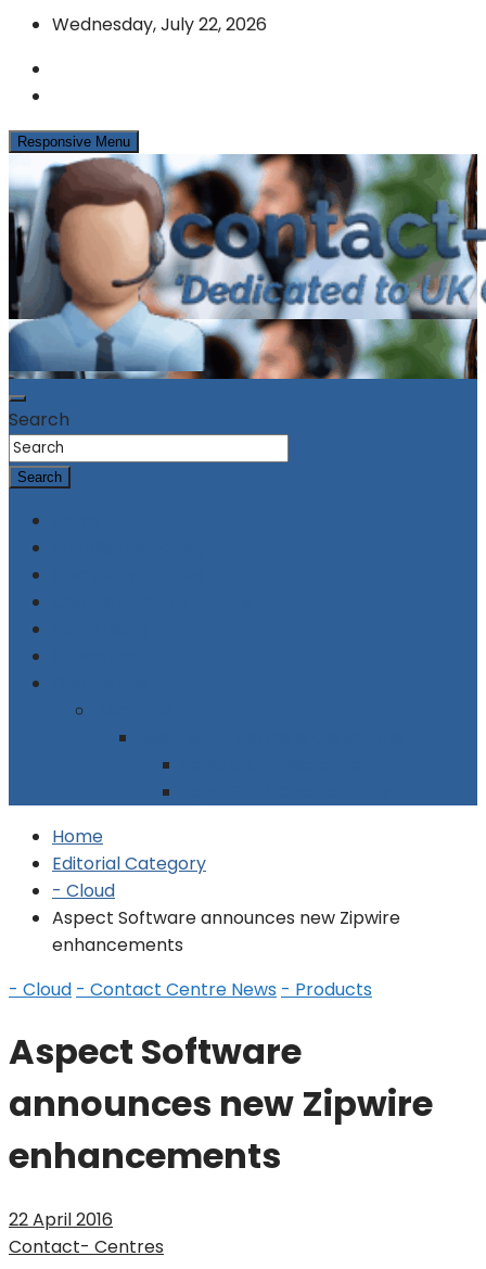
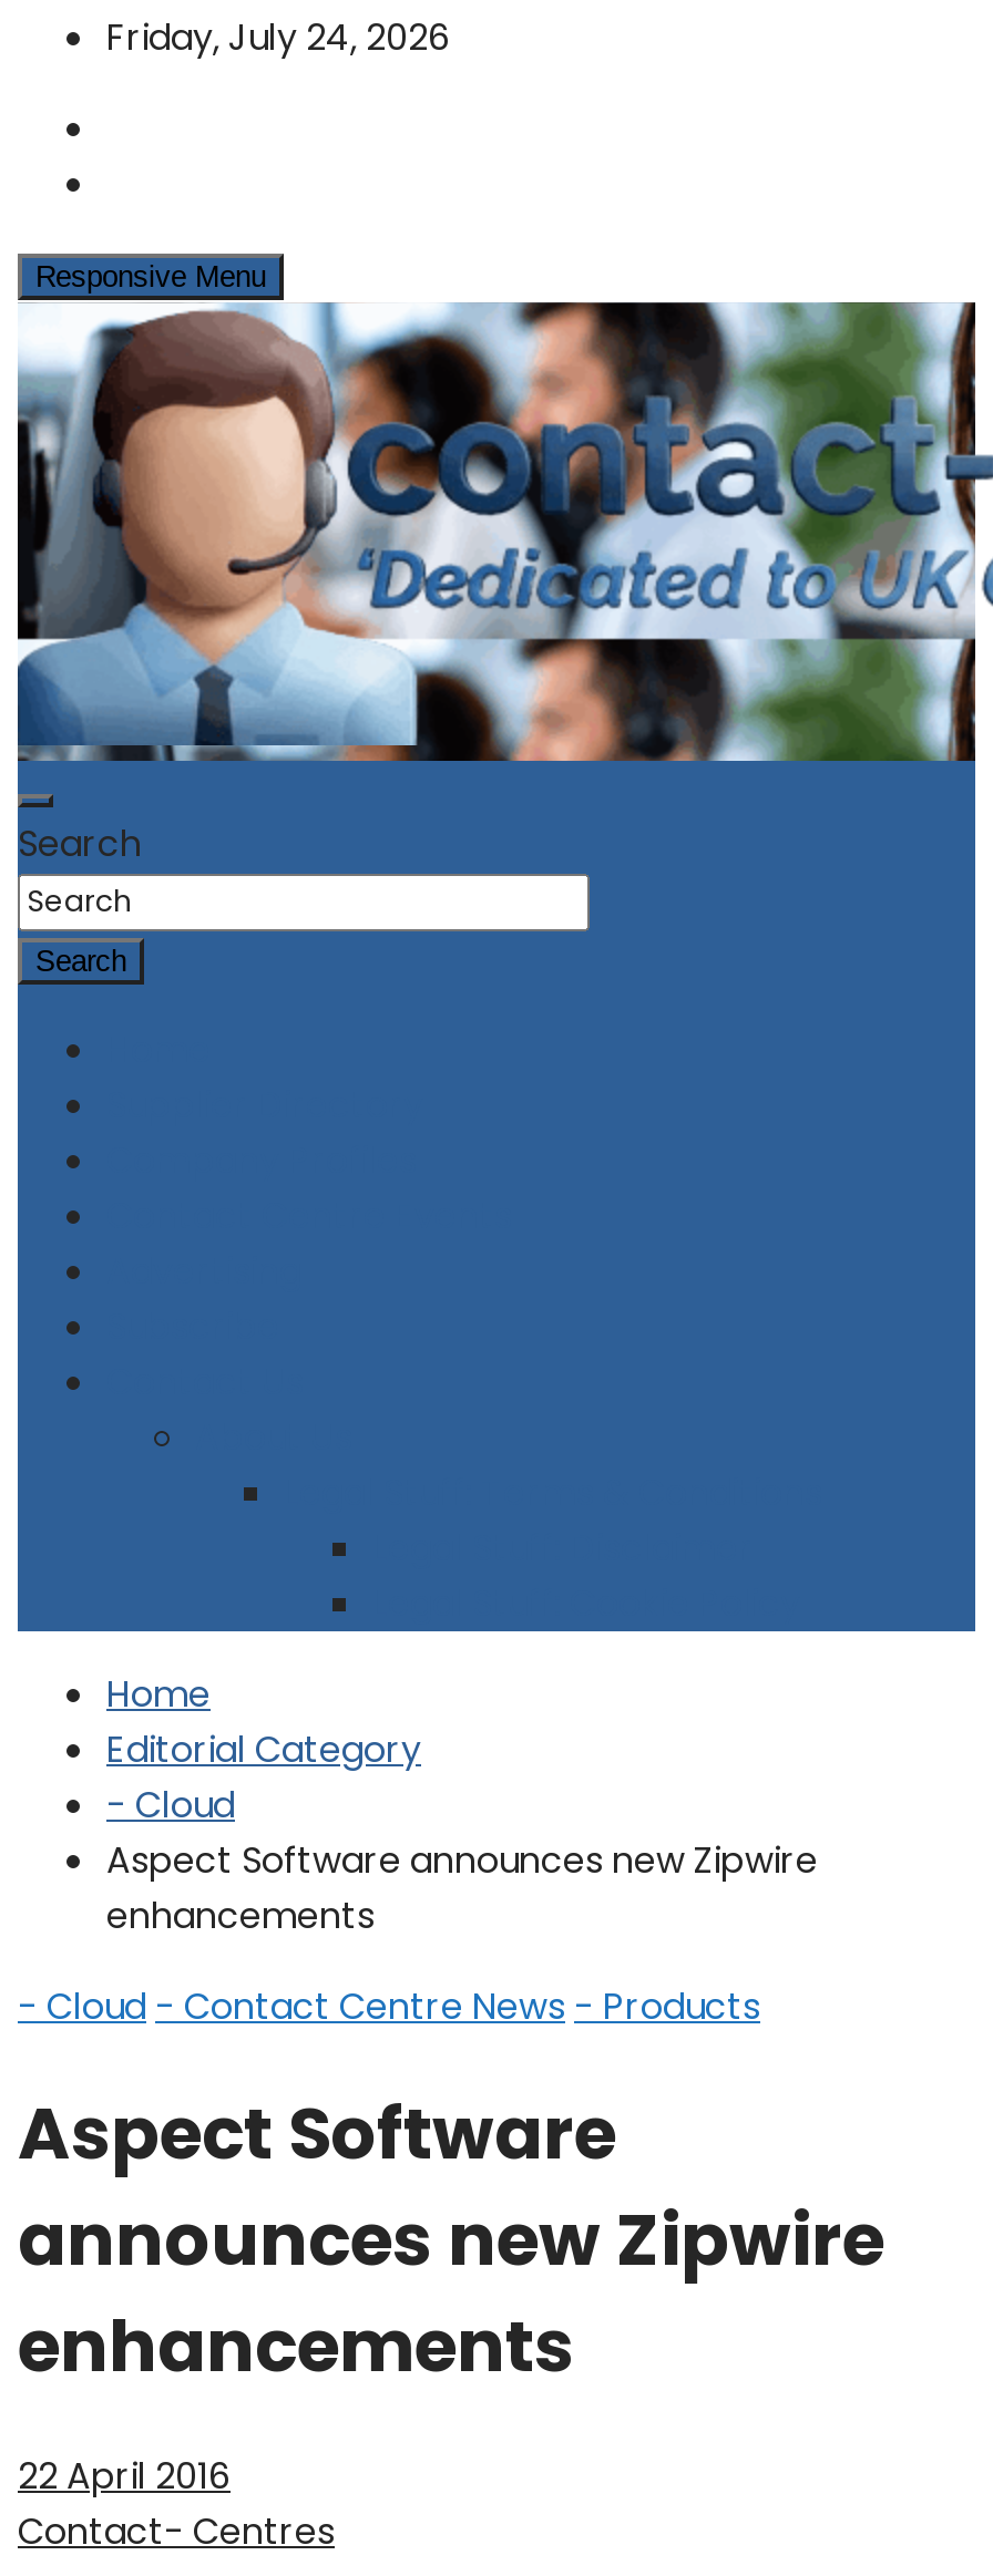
[52,12,267,37] Wednesday, July 22, 2026 -> [106,12,450,63] Friday, July 24, 2026

